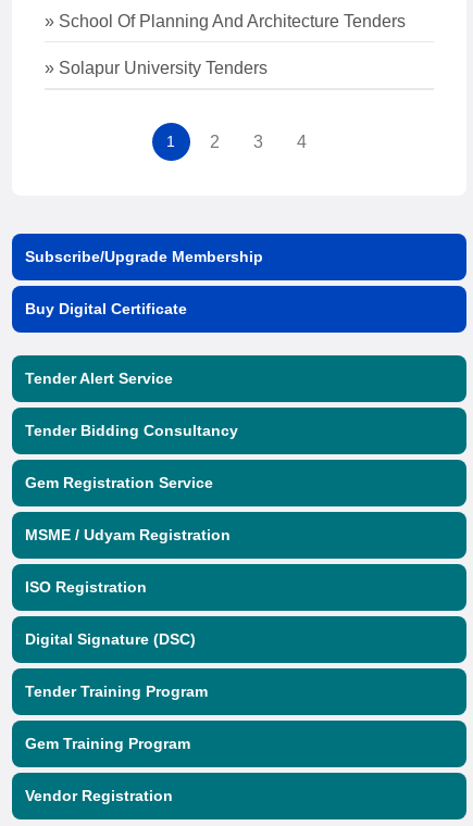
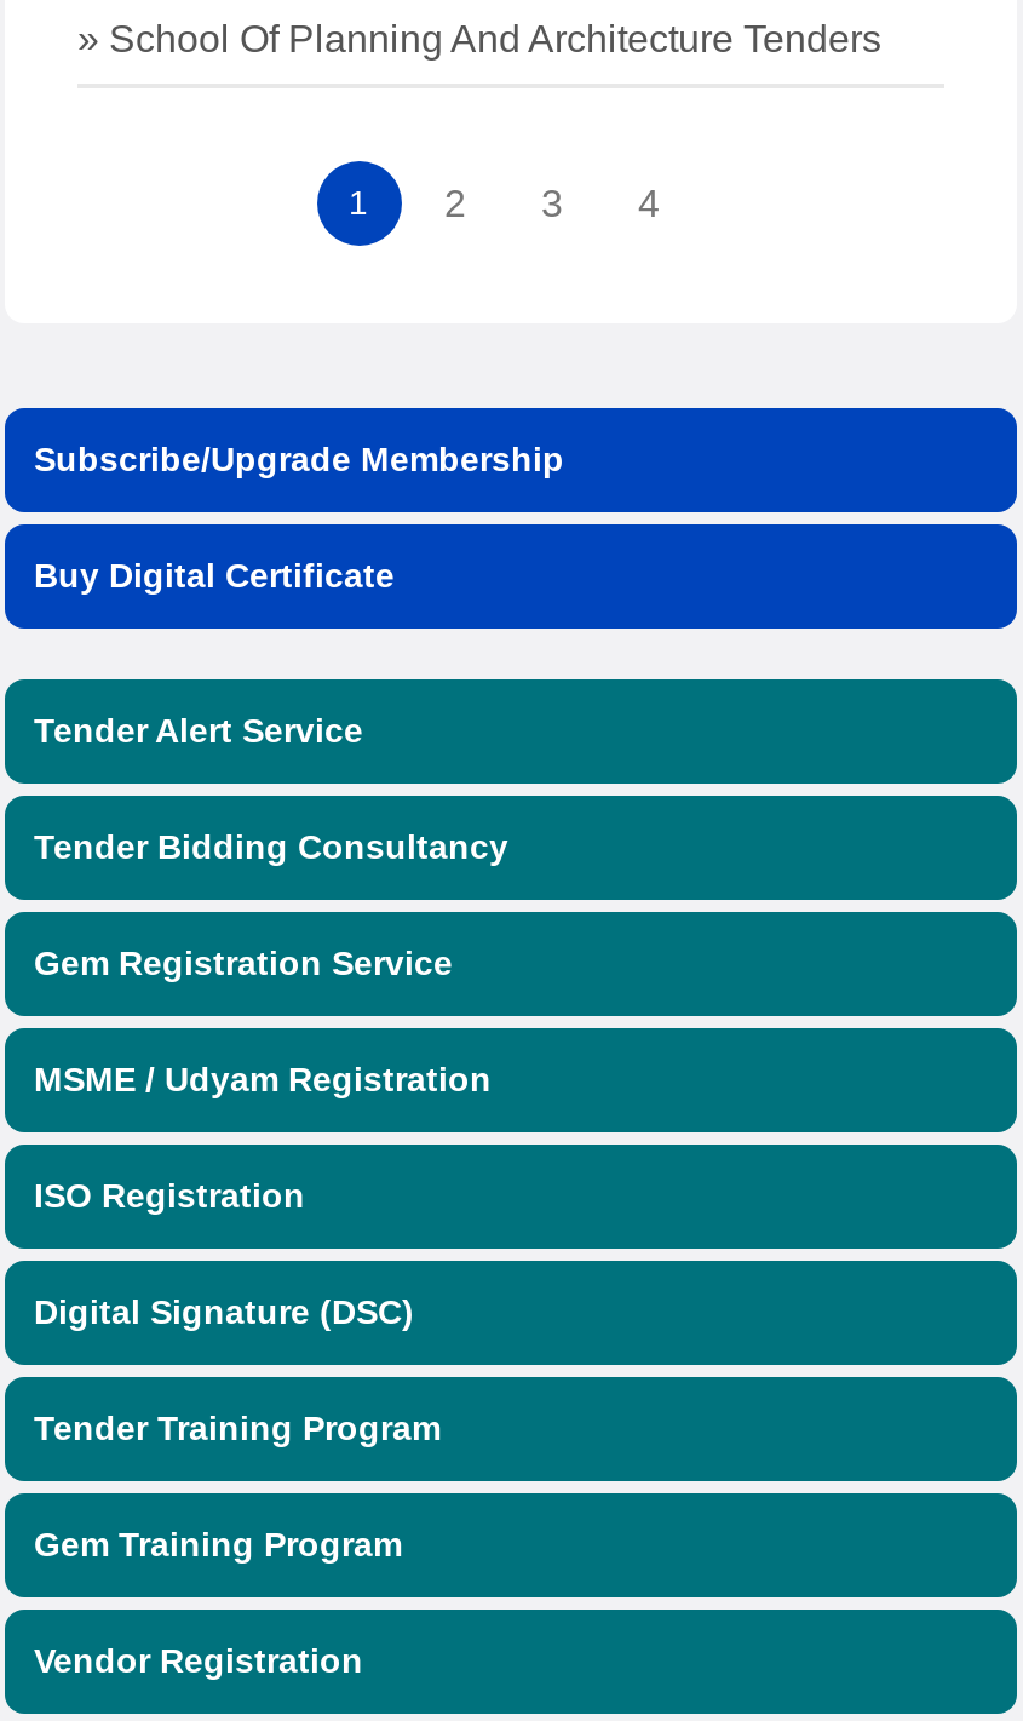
[45,59,267,77] » Solapur University Tenders -> none

